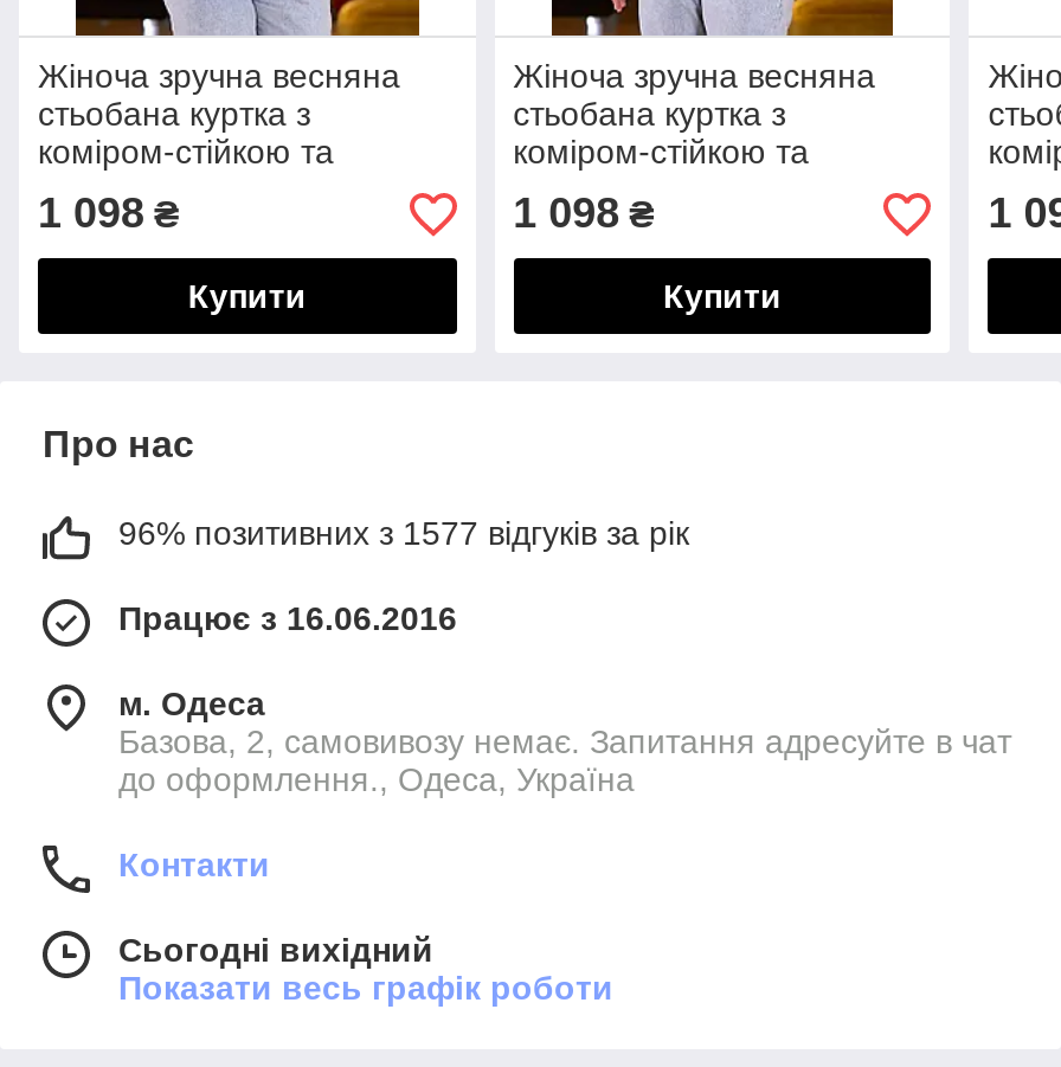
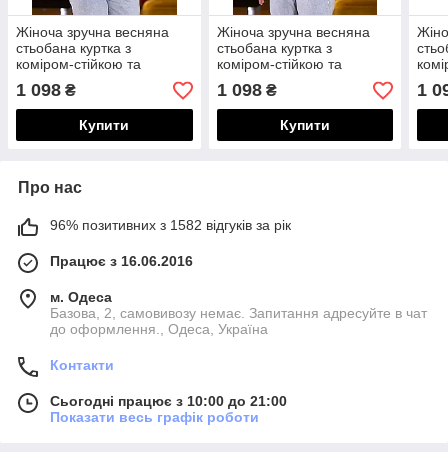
[118,515,689,553] 96% позитивних з 1577 відгуків за рік -> [50,217,291,233] 96% позитивних з 1582 відгуків за рік
[118,932,433,970] Сьогодні вихідний -> [50,393,287,409] Сьогодні працює з 10:00 до 21:00

